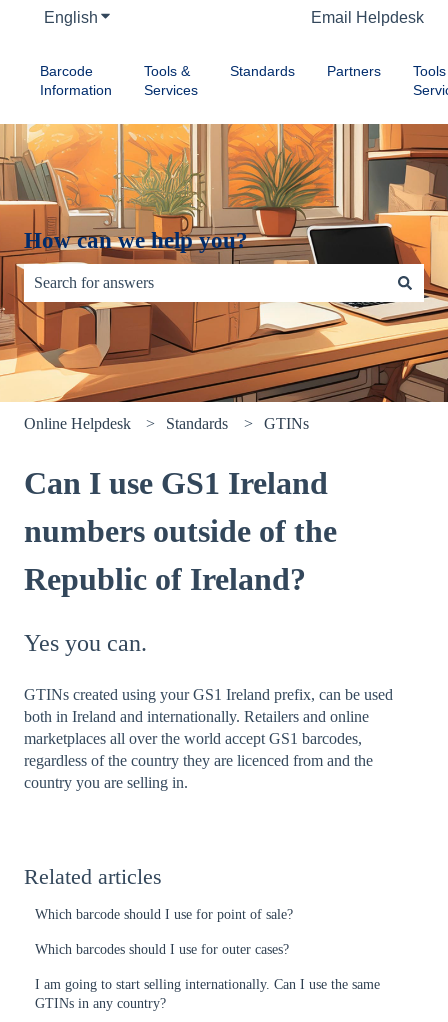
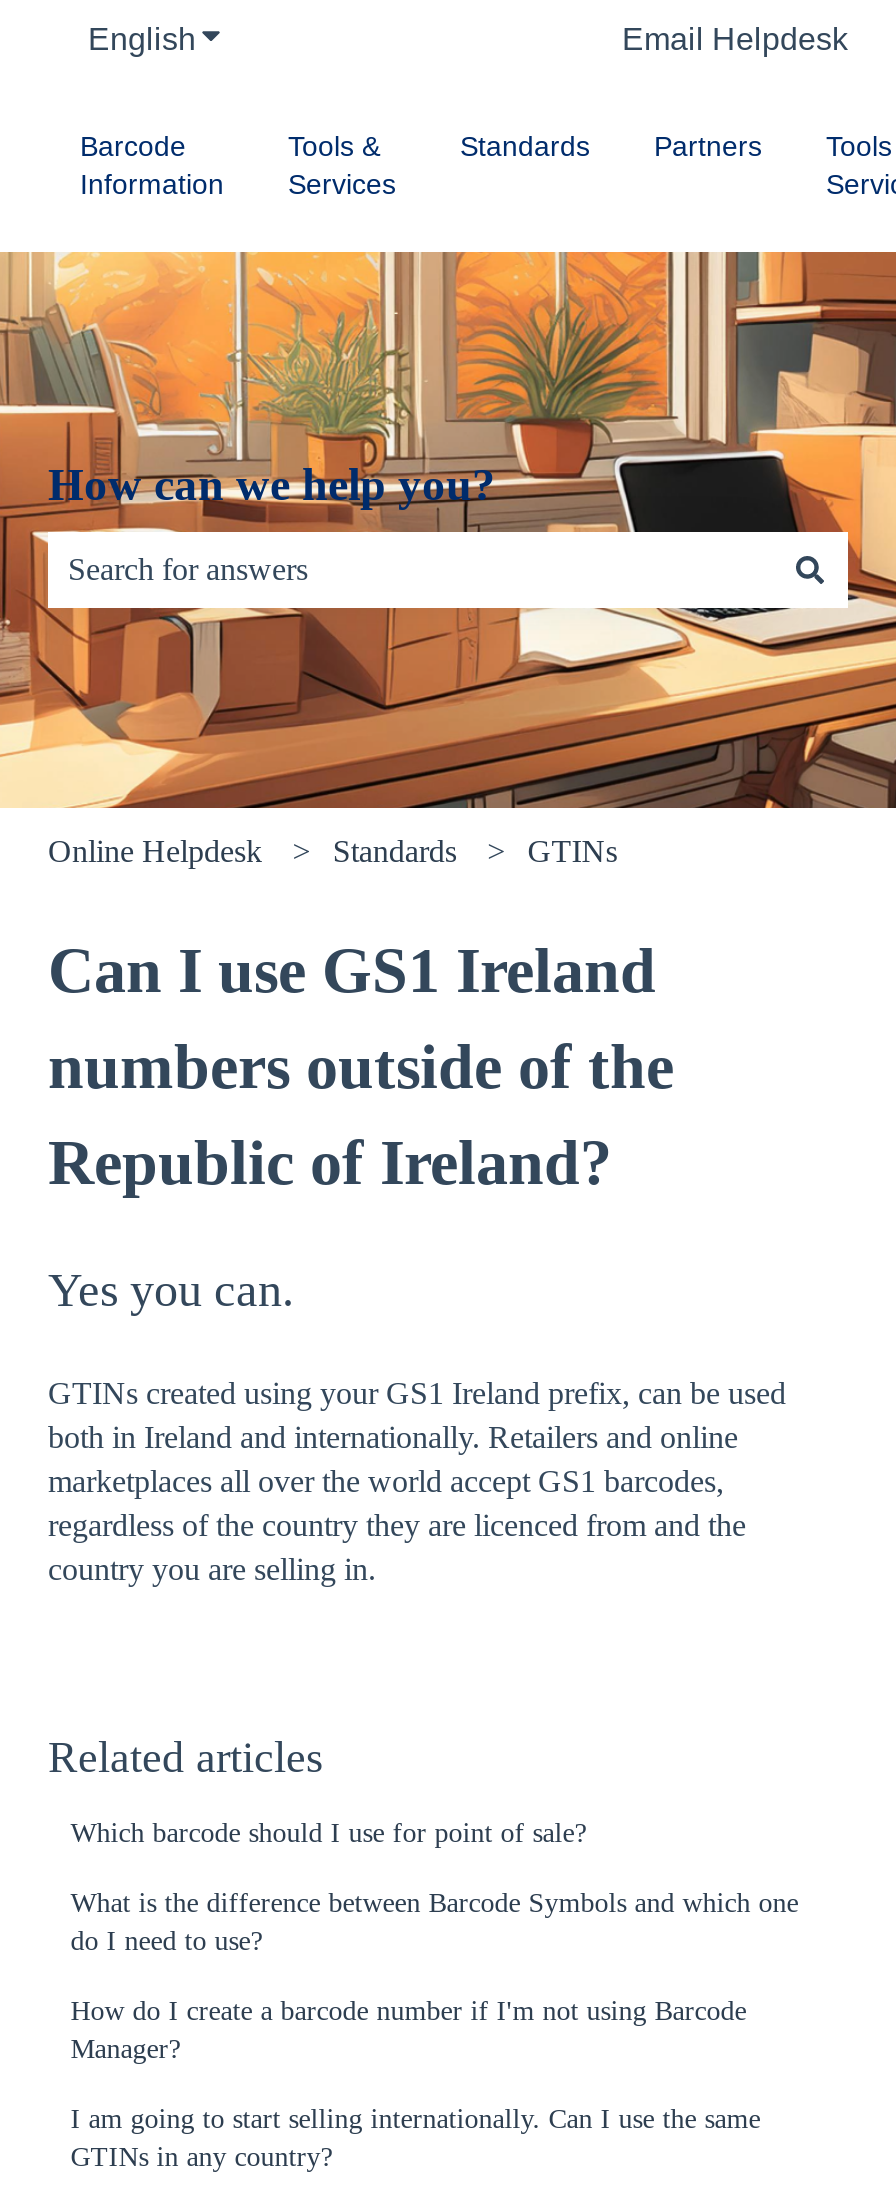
[35,942,289,957] Which barcodes should I use for outer cases? -> [70,1887,798,2063] What is the difference between Barcode Symbols and which one | do I need to use? | How do I create a barcode number if I'm not using Barcode | Manager?

